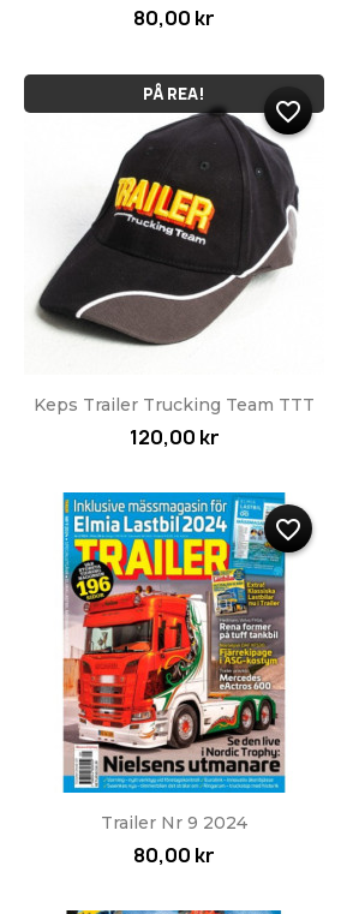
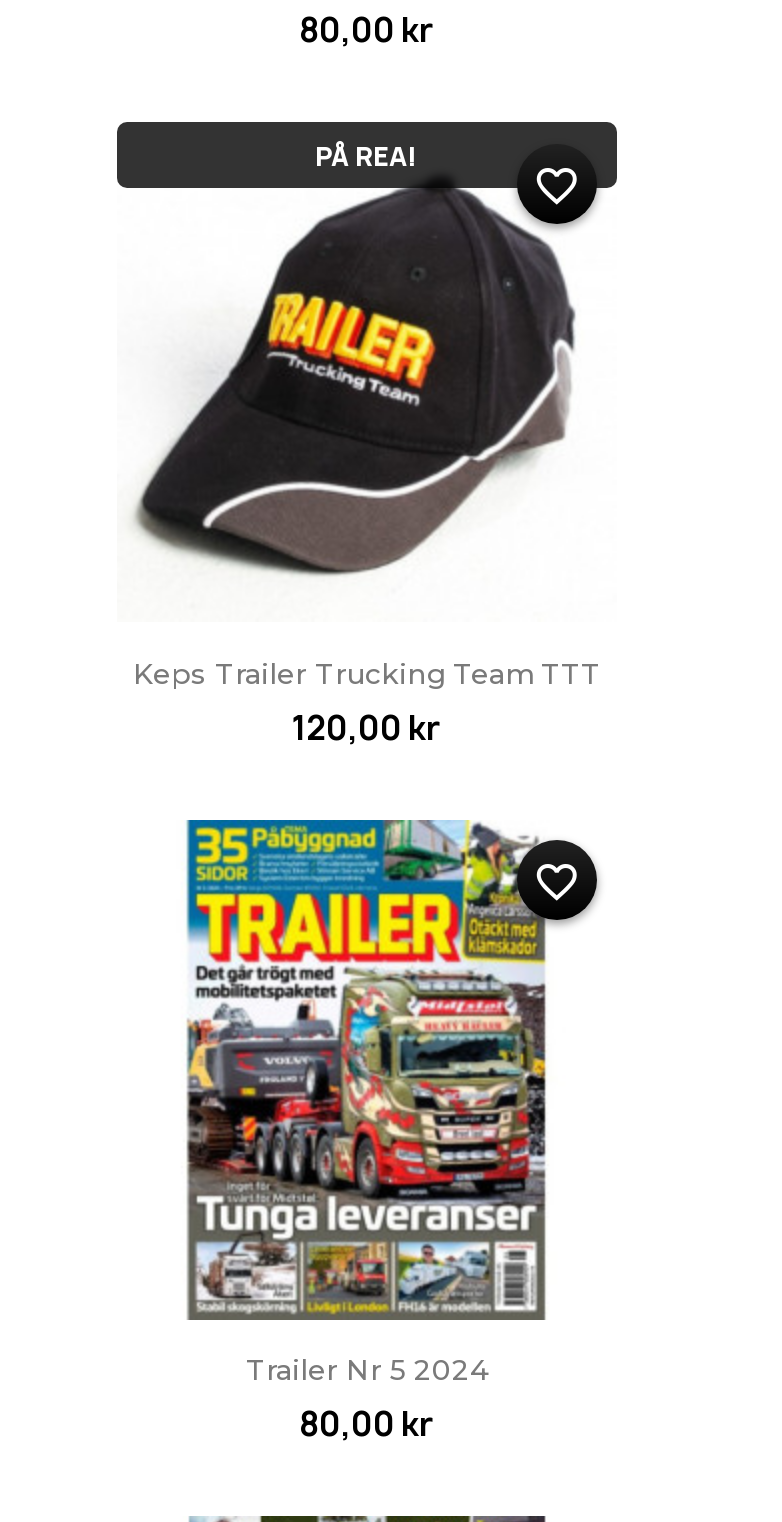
[61,491,287,834] [image] | Trailer Nr 9 2024 -> [181,818,553,1388] [image] | Trailer Nr 5 2024

